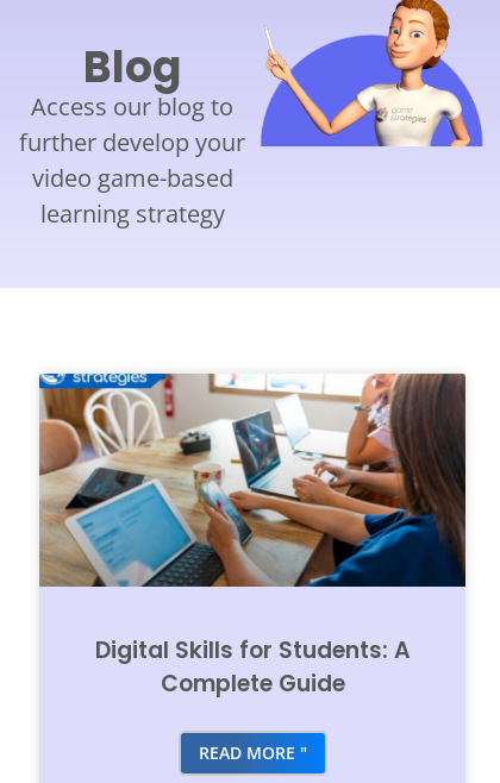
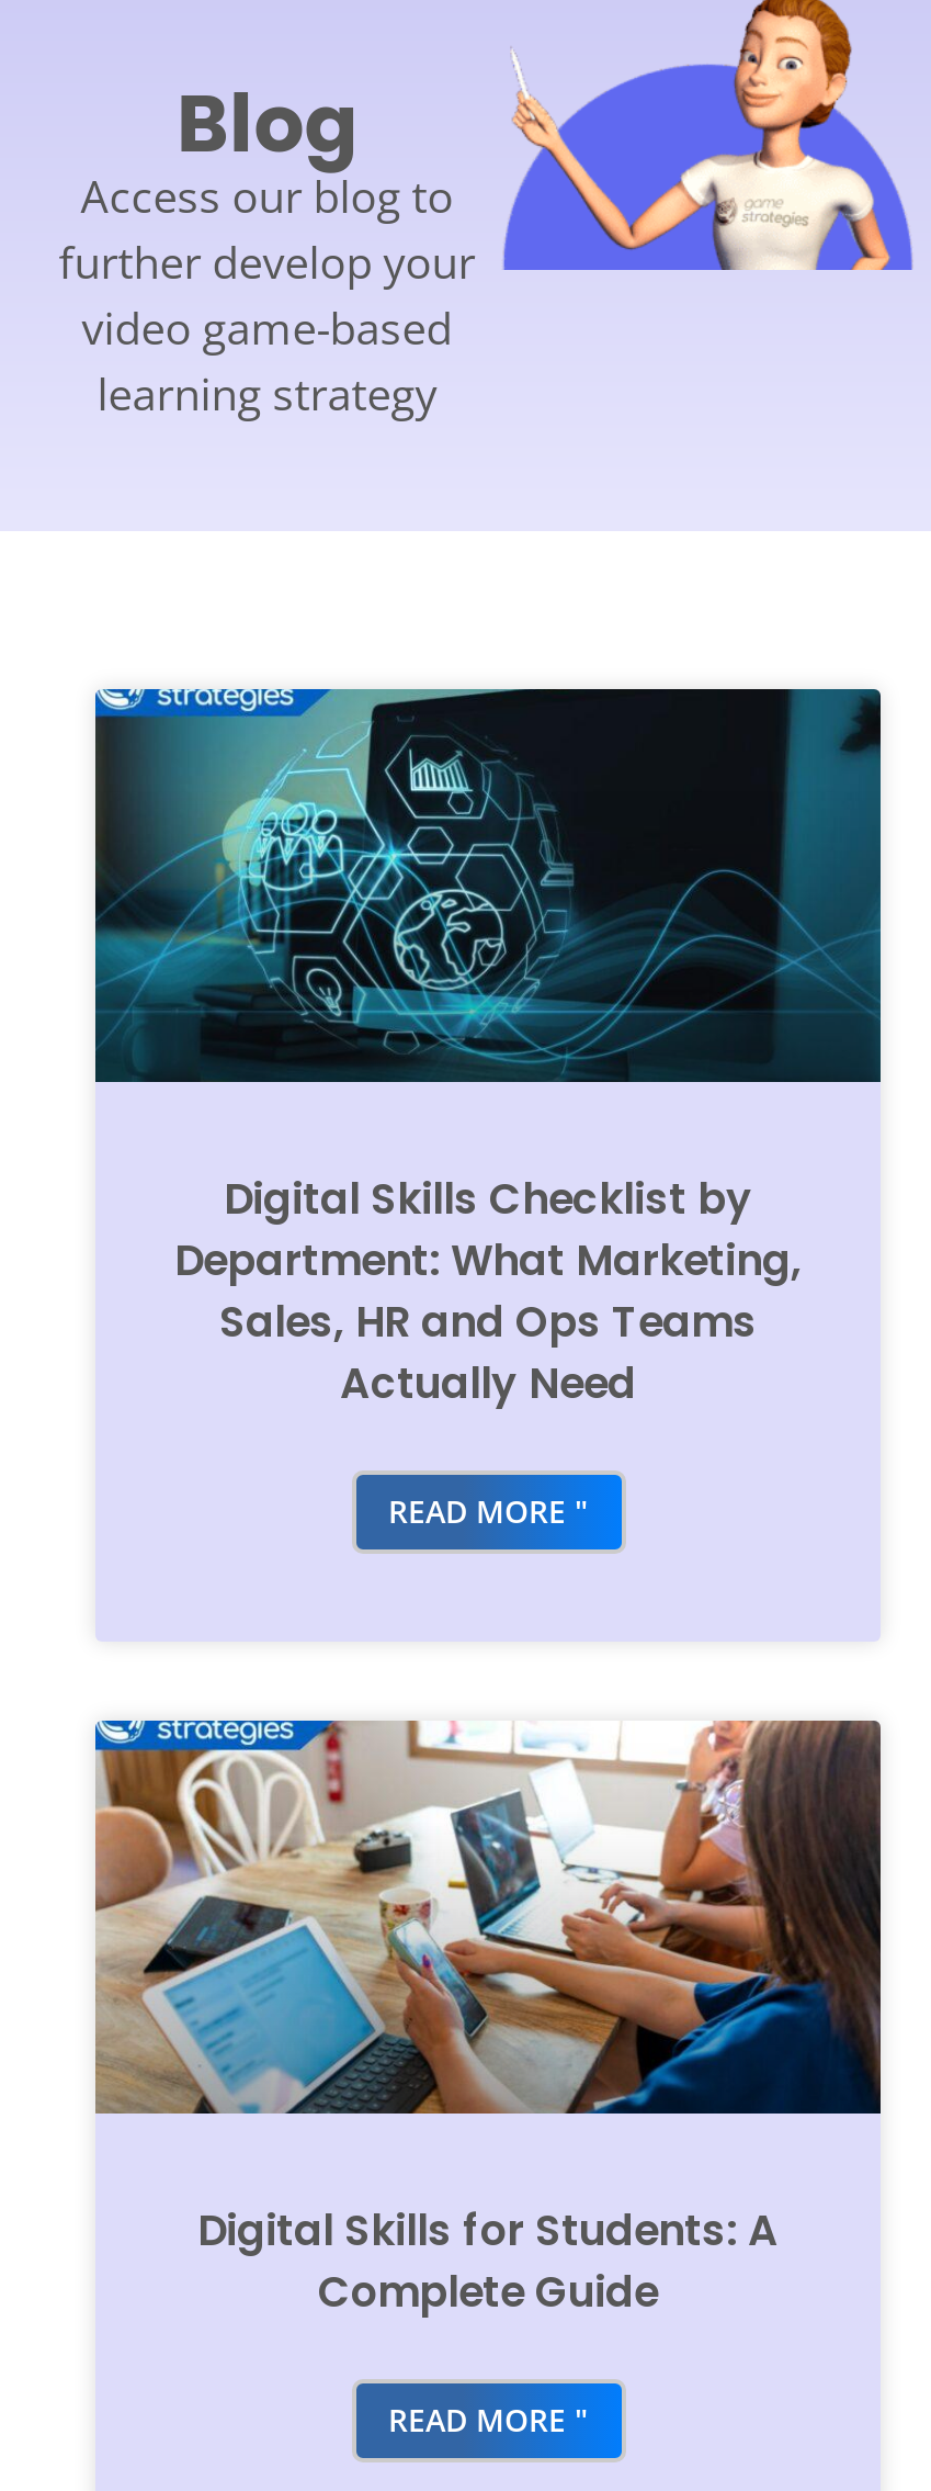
none -> [93,687,881,1532] [image] | Digital Skills Checklist by | Department: What Marketing, | Sales, HR and Ops Teams | Actually Need | READ MORE "

